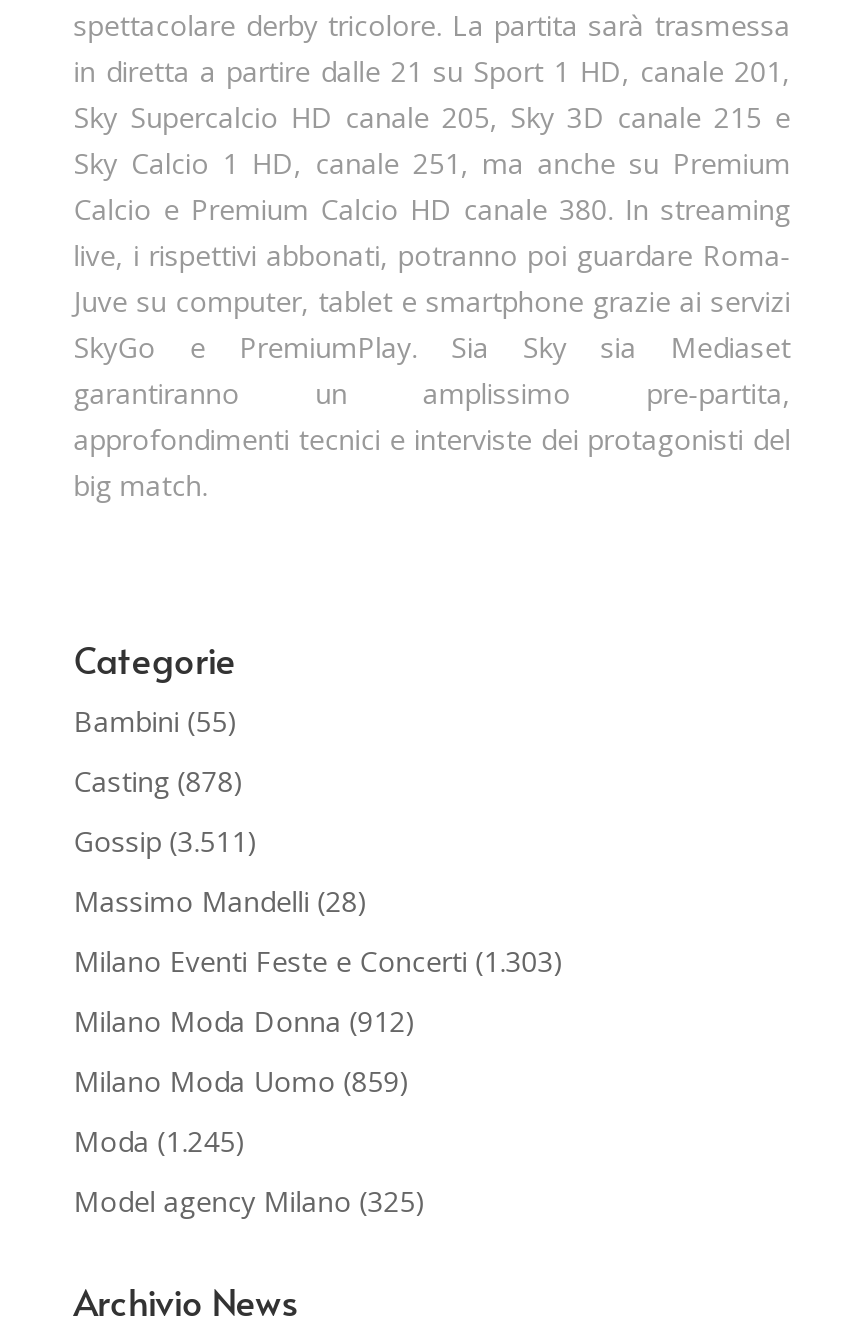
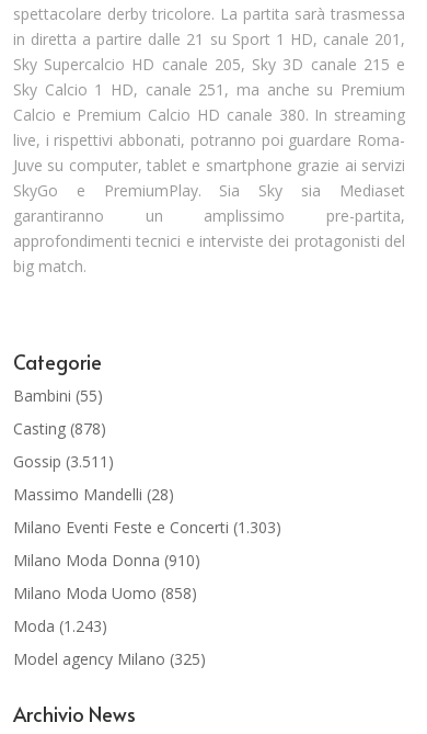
[74,1002,416,1040] Milano Moda Donna (912) -> [13,550,200,571] Milano Moda Donna (910)
[74,1062,410,1100] Milano Moda Uomo (859) -> [13,583,197,604] Milano Moda Uomo (858)
[74,1122,246,1160] Moda (1.245) -> [13,616,107,636] Moda (1.243)

